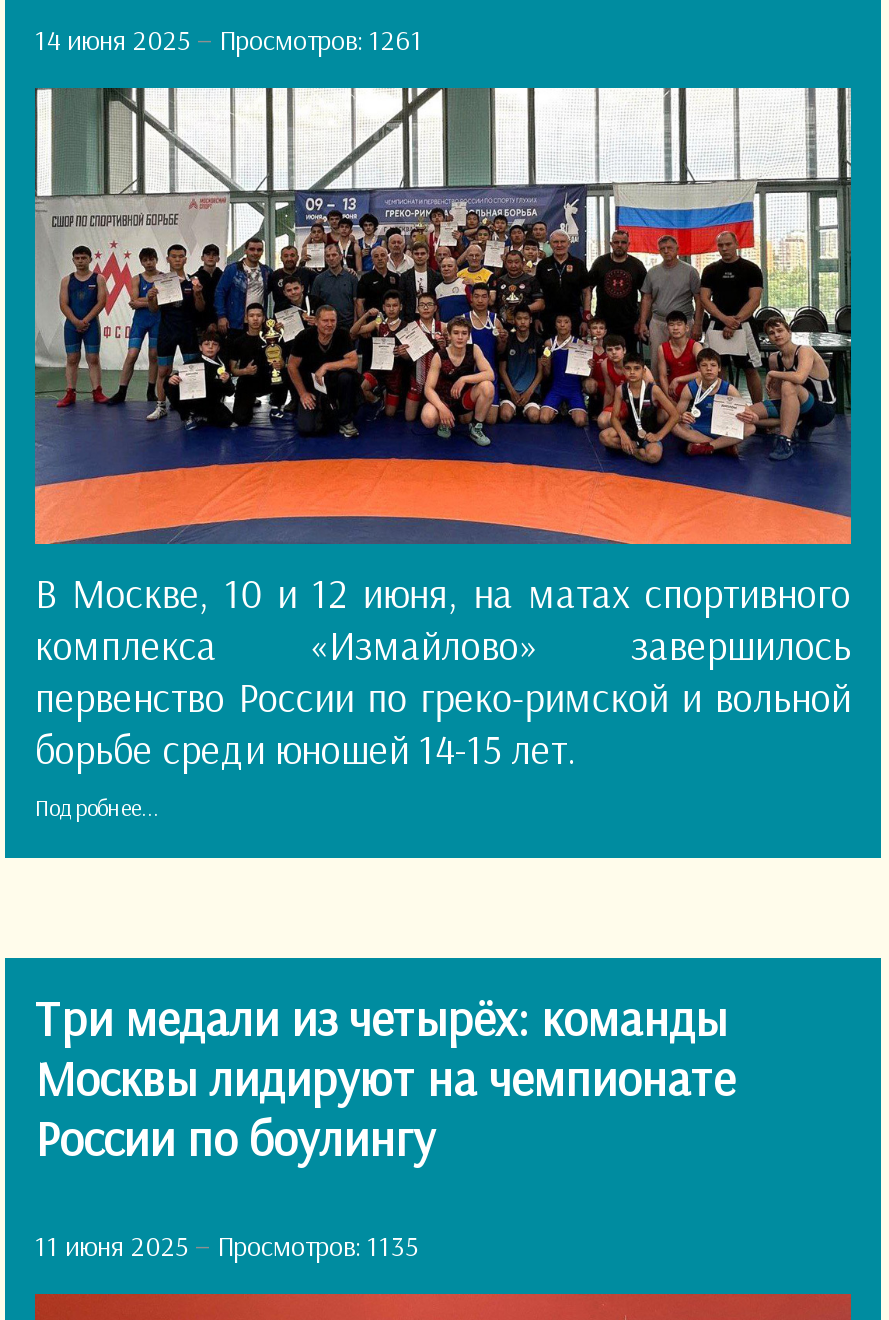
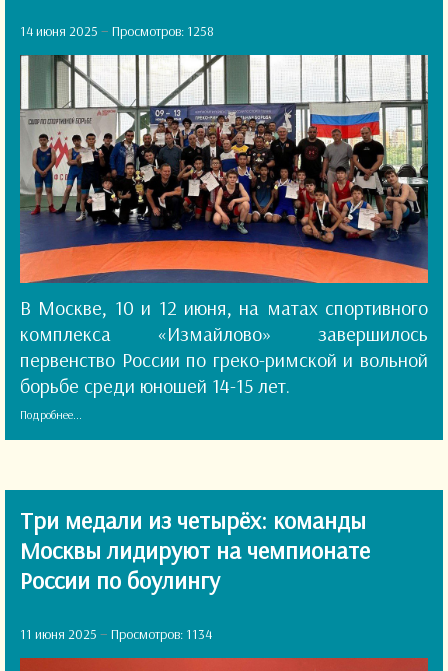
[35,23,423,59] 14 июня 2025 Просмотров: 1261 -> [20,22,214,40] 14 июня 2025 Просмотров: 1258
[35,1228,419,1264] 11 июня 2025 Просмотров: 1135 -> [20,625,212,643] 11 июня 2025 Просмотров: 1134

